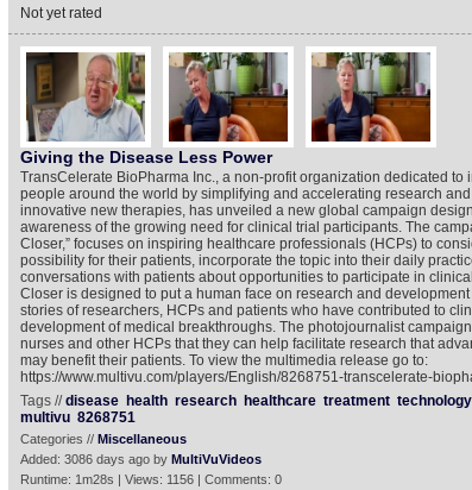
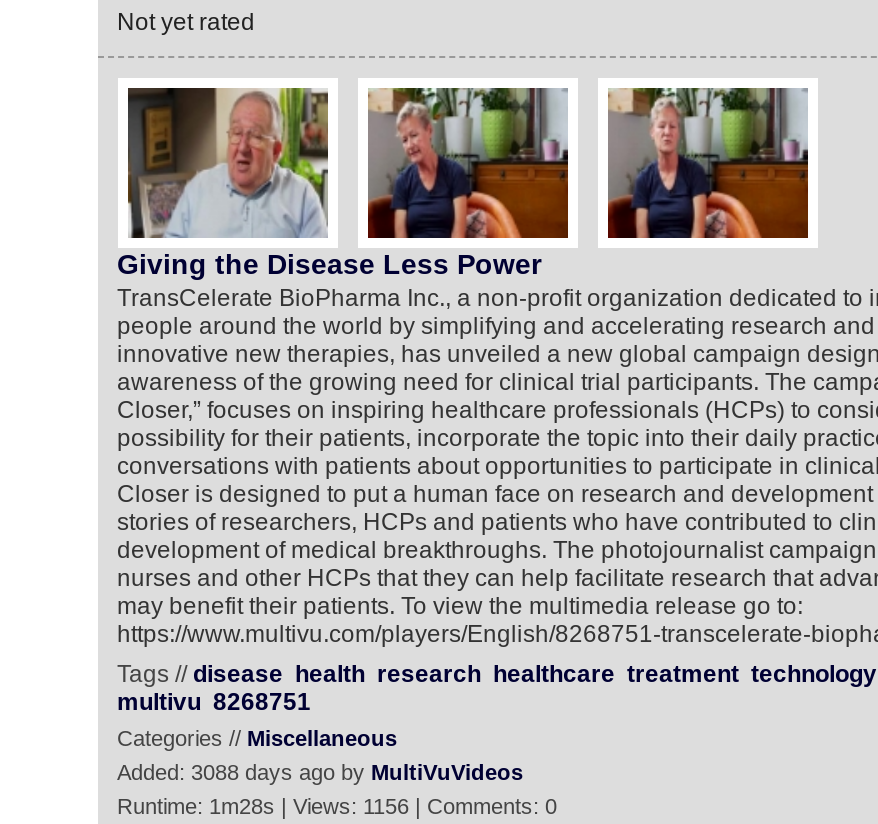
[20,452,261,466] Added: 3086 days ago by MultiVuVideos -> [117,760,523,784] Added: 3088 days ago by MultiVuVideos

